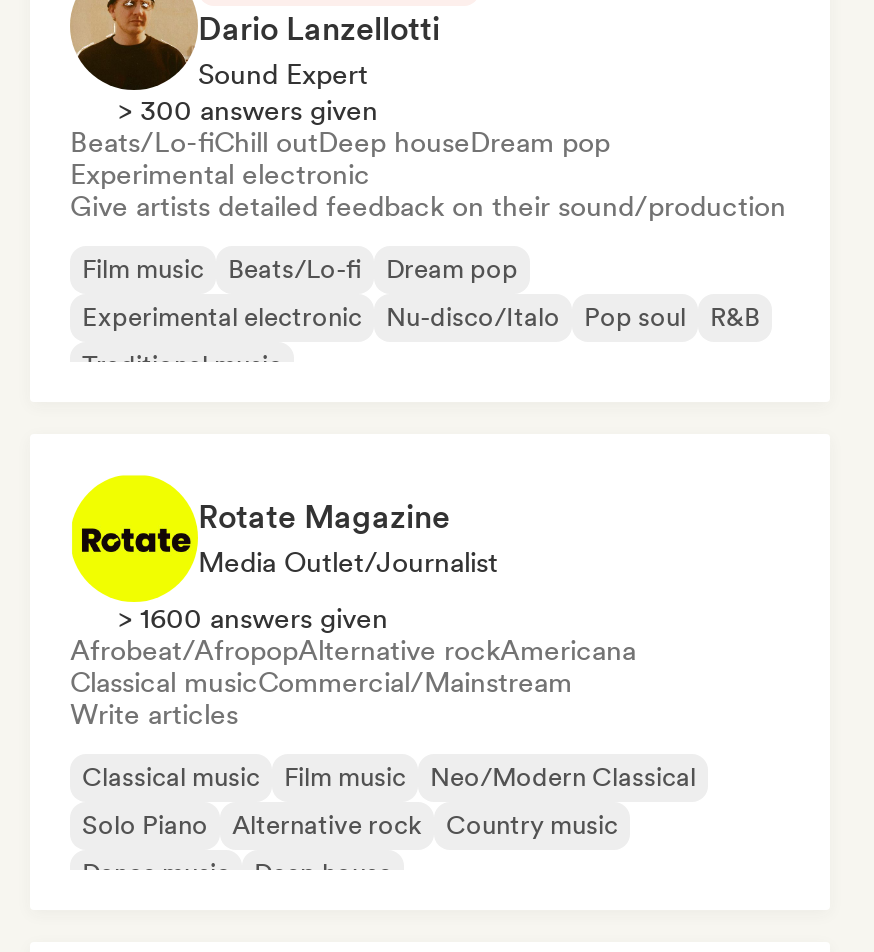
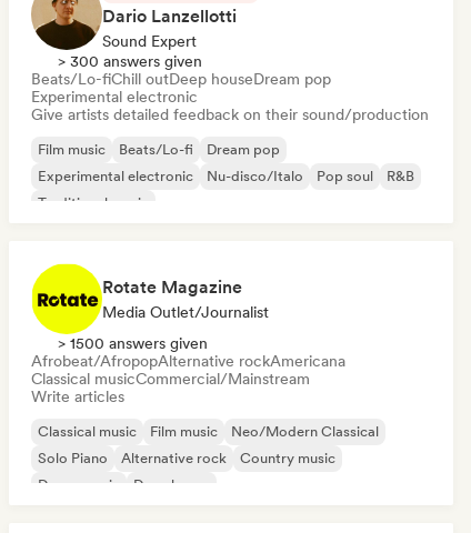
[118,602,388,634] > 1600 answers given -> [58,334,208,352] > 1500 answers given

